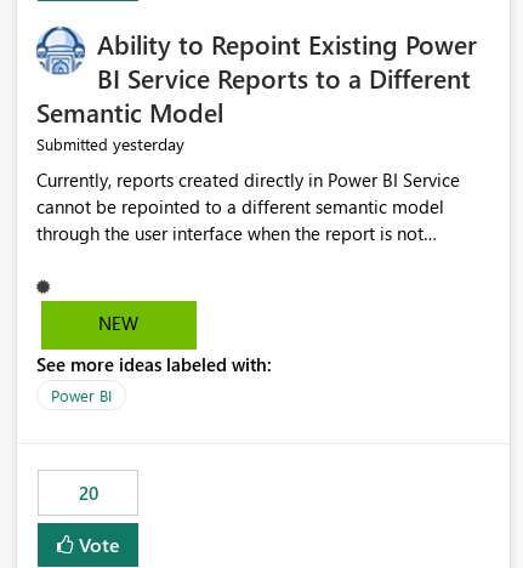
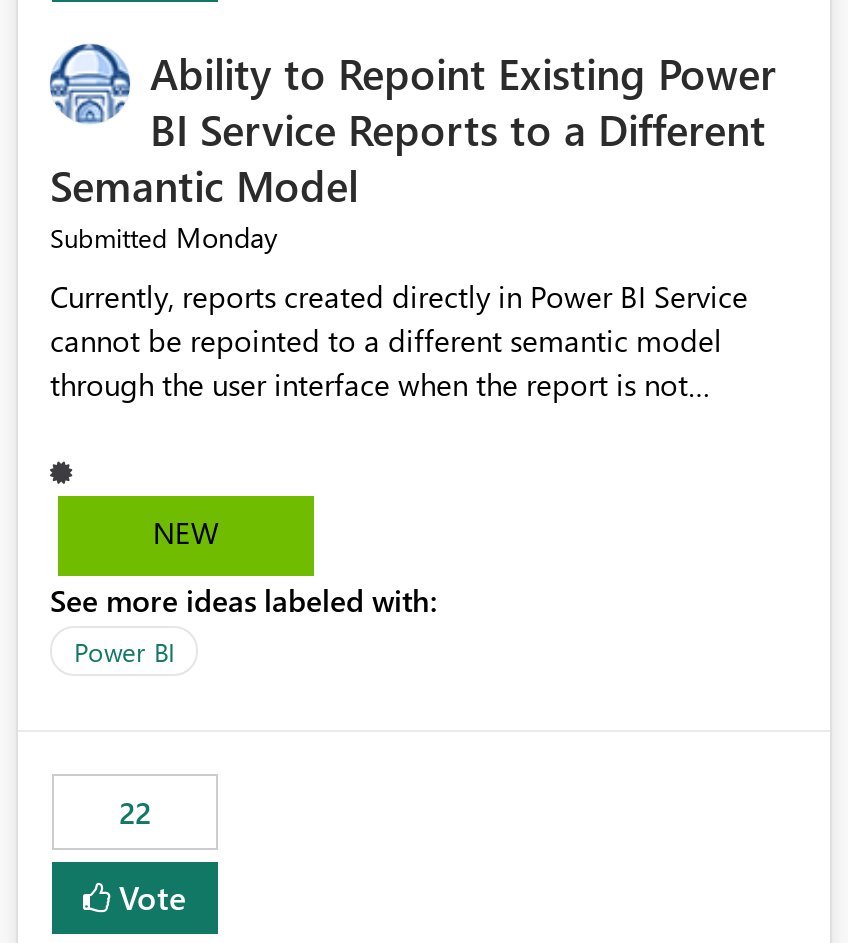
[36,133,184,156] Submitted yesterday -> [50,219,278,257] Submitted Monday
[78,481,98,505] 20 -> [119,793,151,833] 22

